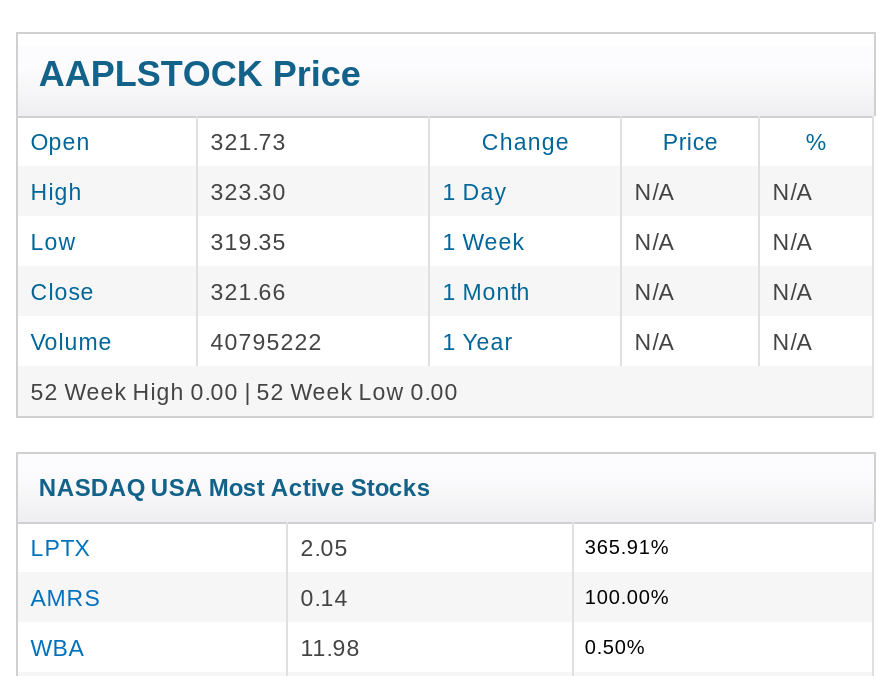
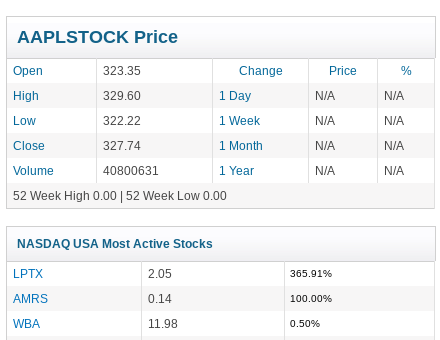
[210,129,286,155] 321.73 -> [103,64,141,77] 323.35
[210,179,286,205] 323.30 -> [103,89,141,102] 329.60
[210,229,286,255] 319.35 -> [103,114,141,127] 322.22
[210,279,286,305] 321.66 -> [103,139,141,152] 327.74
[210,329,322,355] 40795222 -> [103,164,159,177] 40800631

